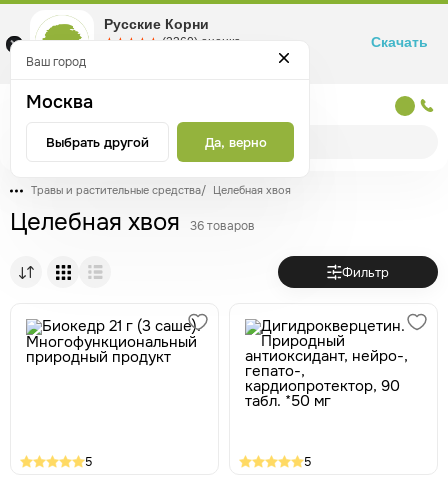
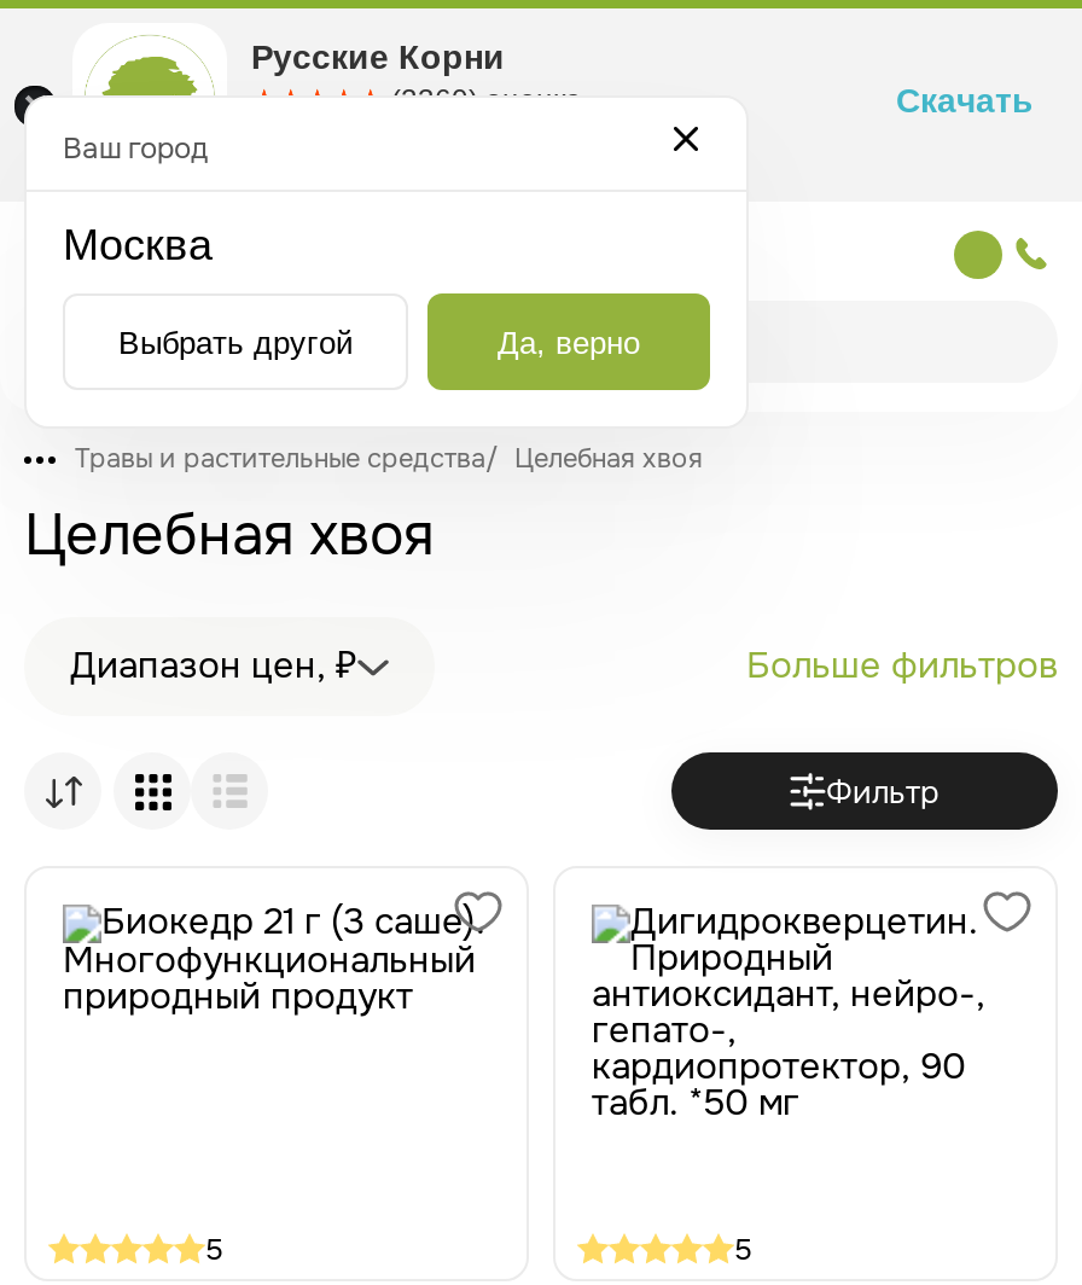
[190,218,255,234] 36 товаров -> [70,641,1058,690] Диапазон цен, ₽ | Больше фильтров

